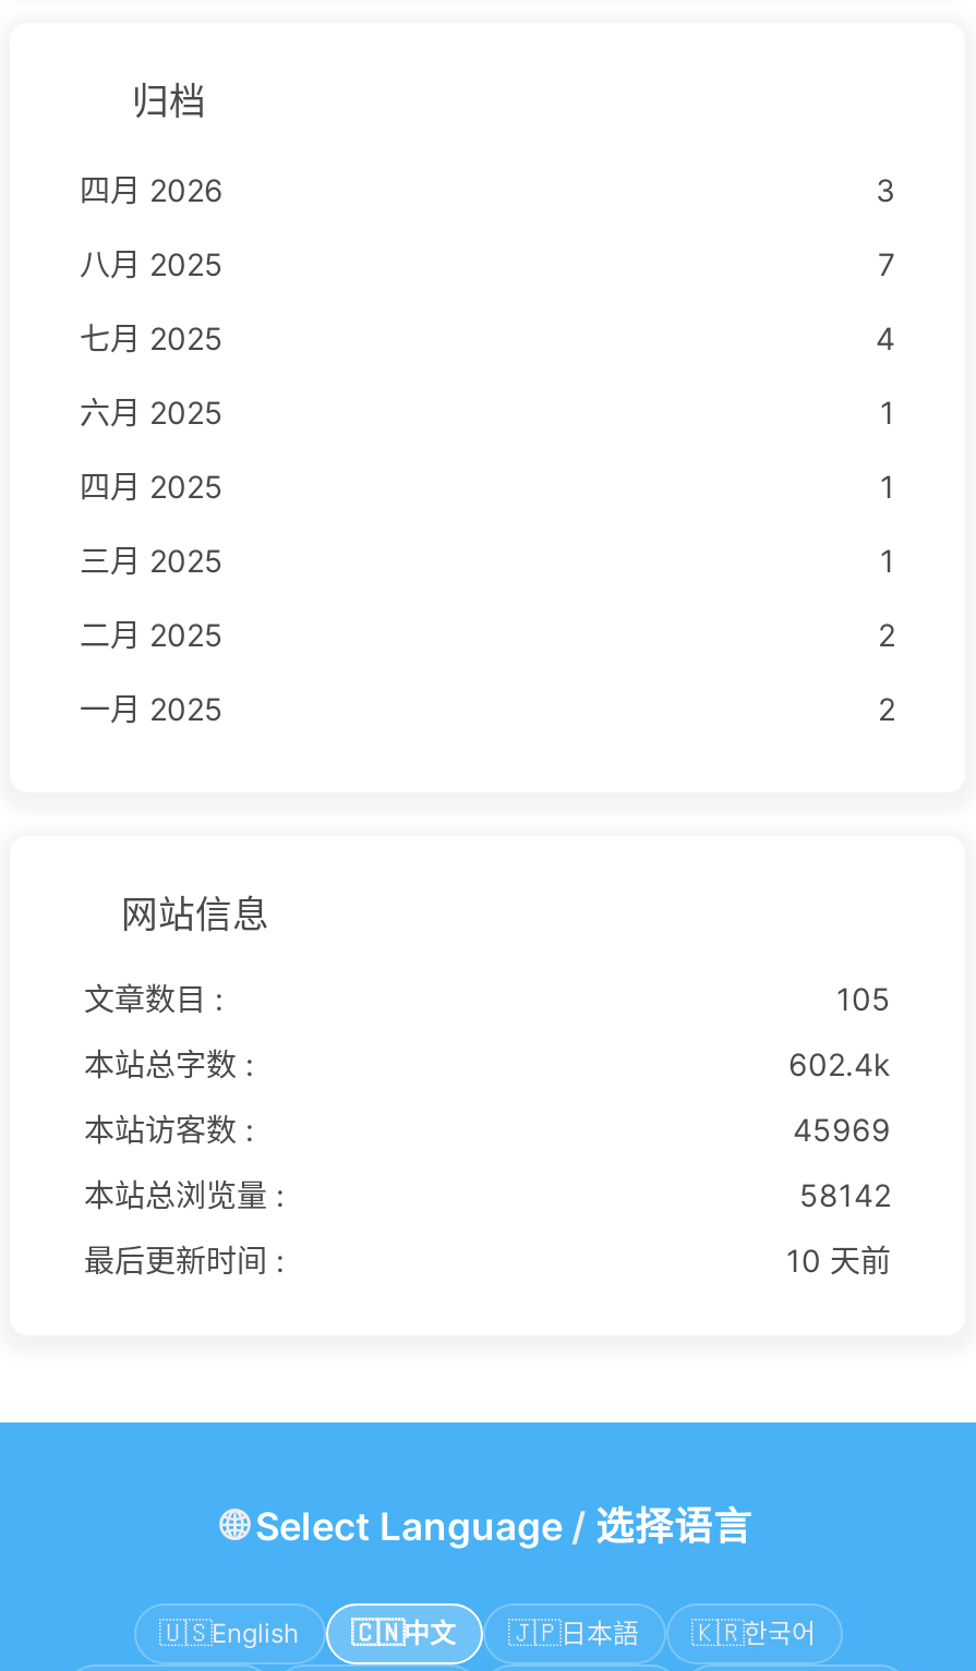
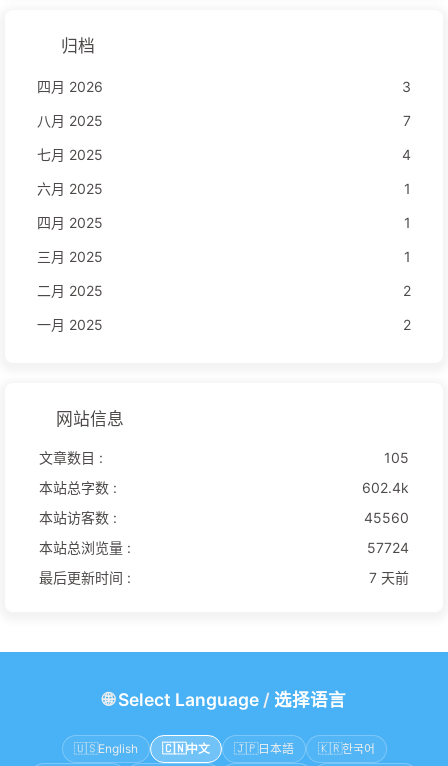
[793,1110,891,1147] 45969 -> [364,509,409,526] 45560
[799,1176,891,1213] 58142 -> [367,539,409,556] 57724
[786,1241,891,1278] 10 天前 -> [369,569,409,586] 7 天前

